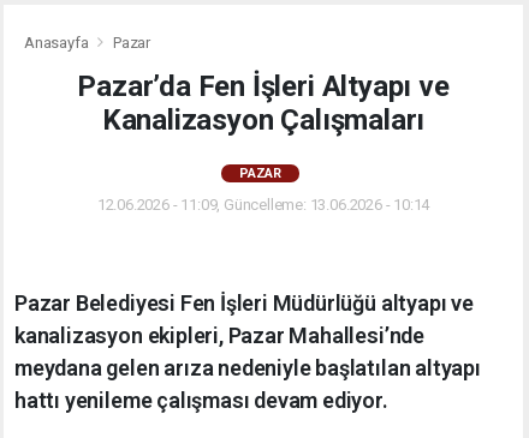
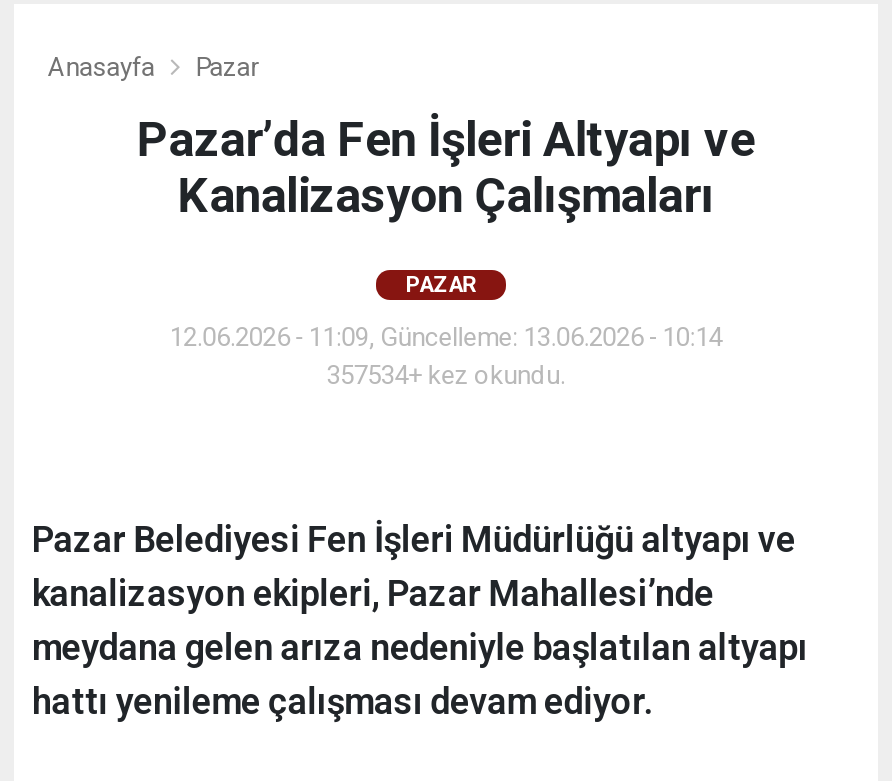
none -> [327,359,565,389] 357534+ kez okundu.

